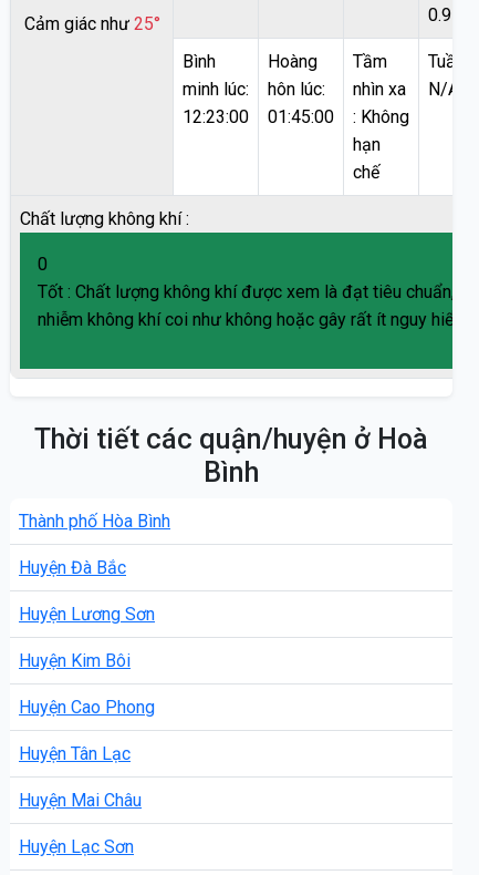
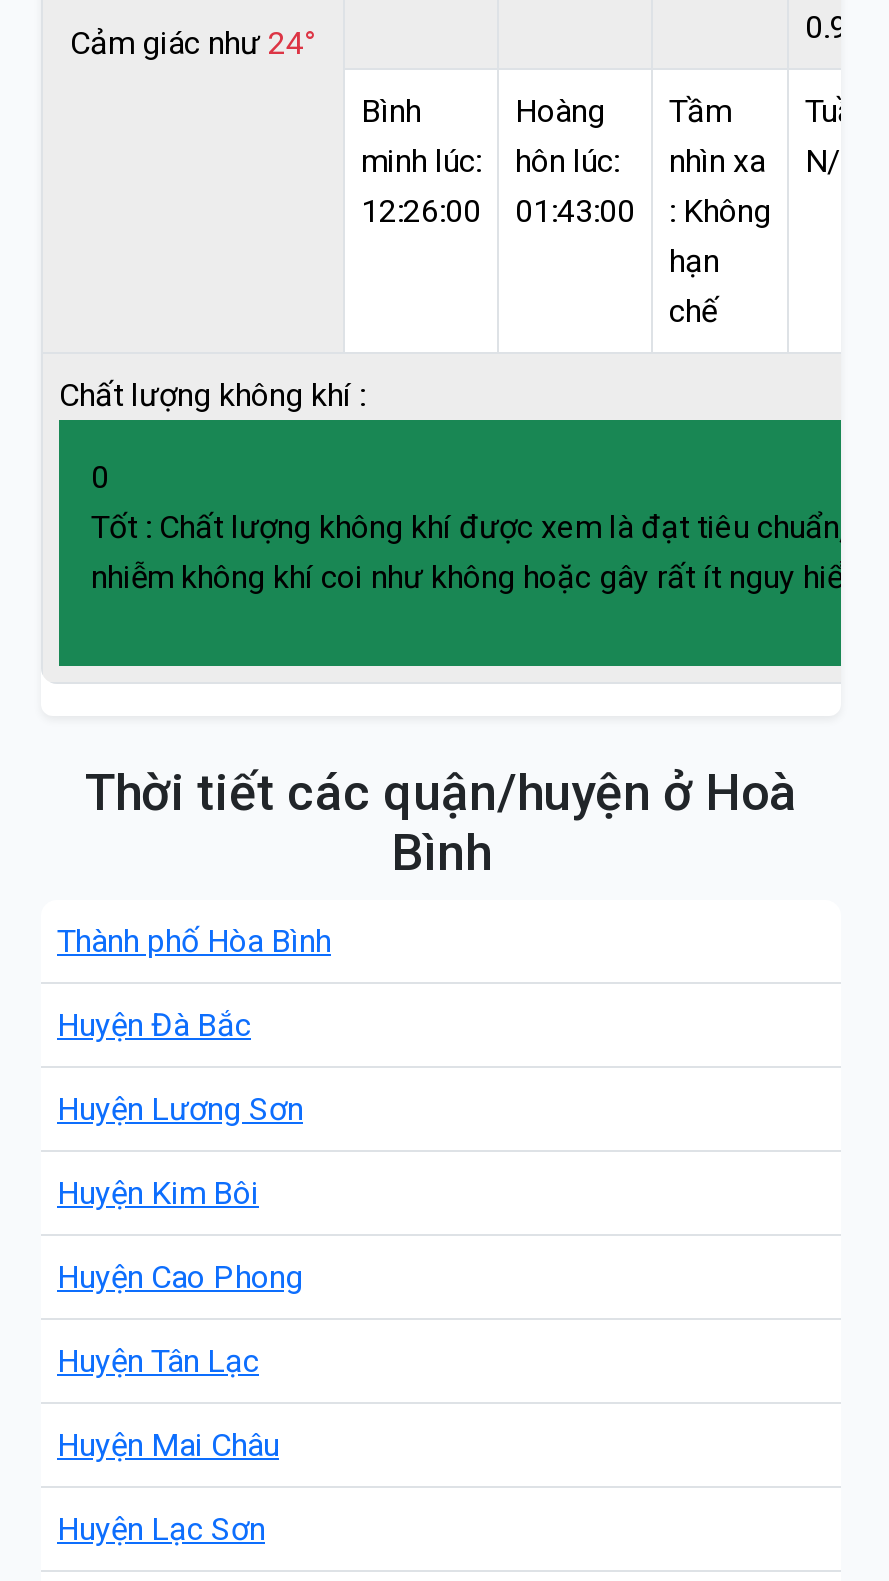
[24,13,160,34] Cảm giác như 25° -> [70,24,316,62] Cảm giác như 24°
[183,106,249,127] 12:23:00 -> [361,192,481,230] 12:26:00
[268,106,334,127] 01:45:00 -> [515,192,635,230] 01:43:00

